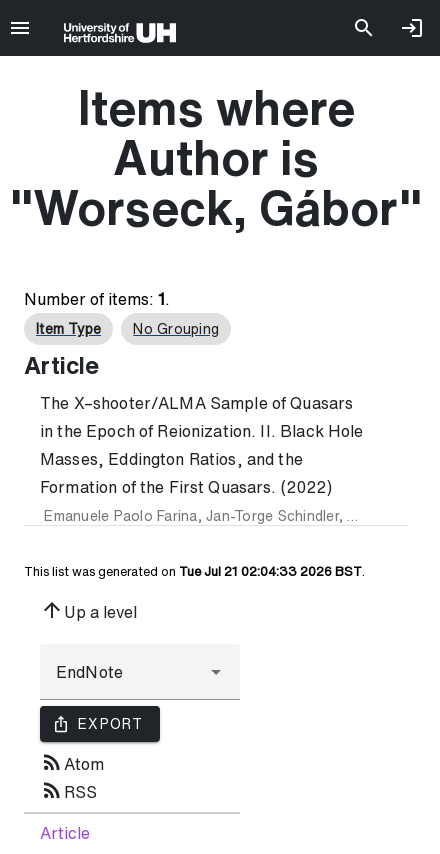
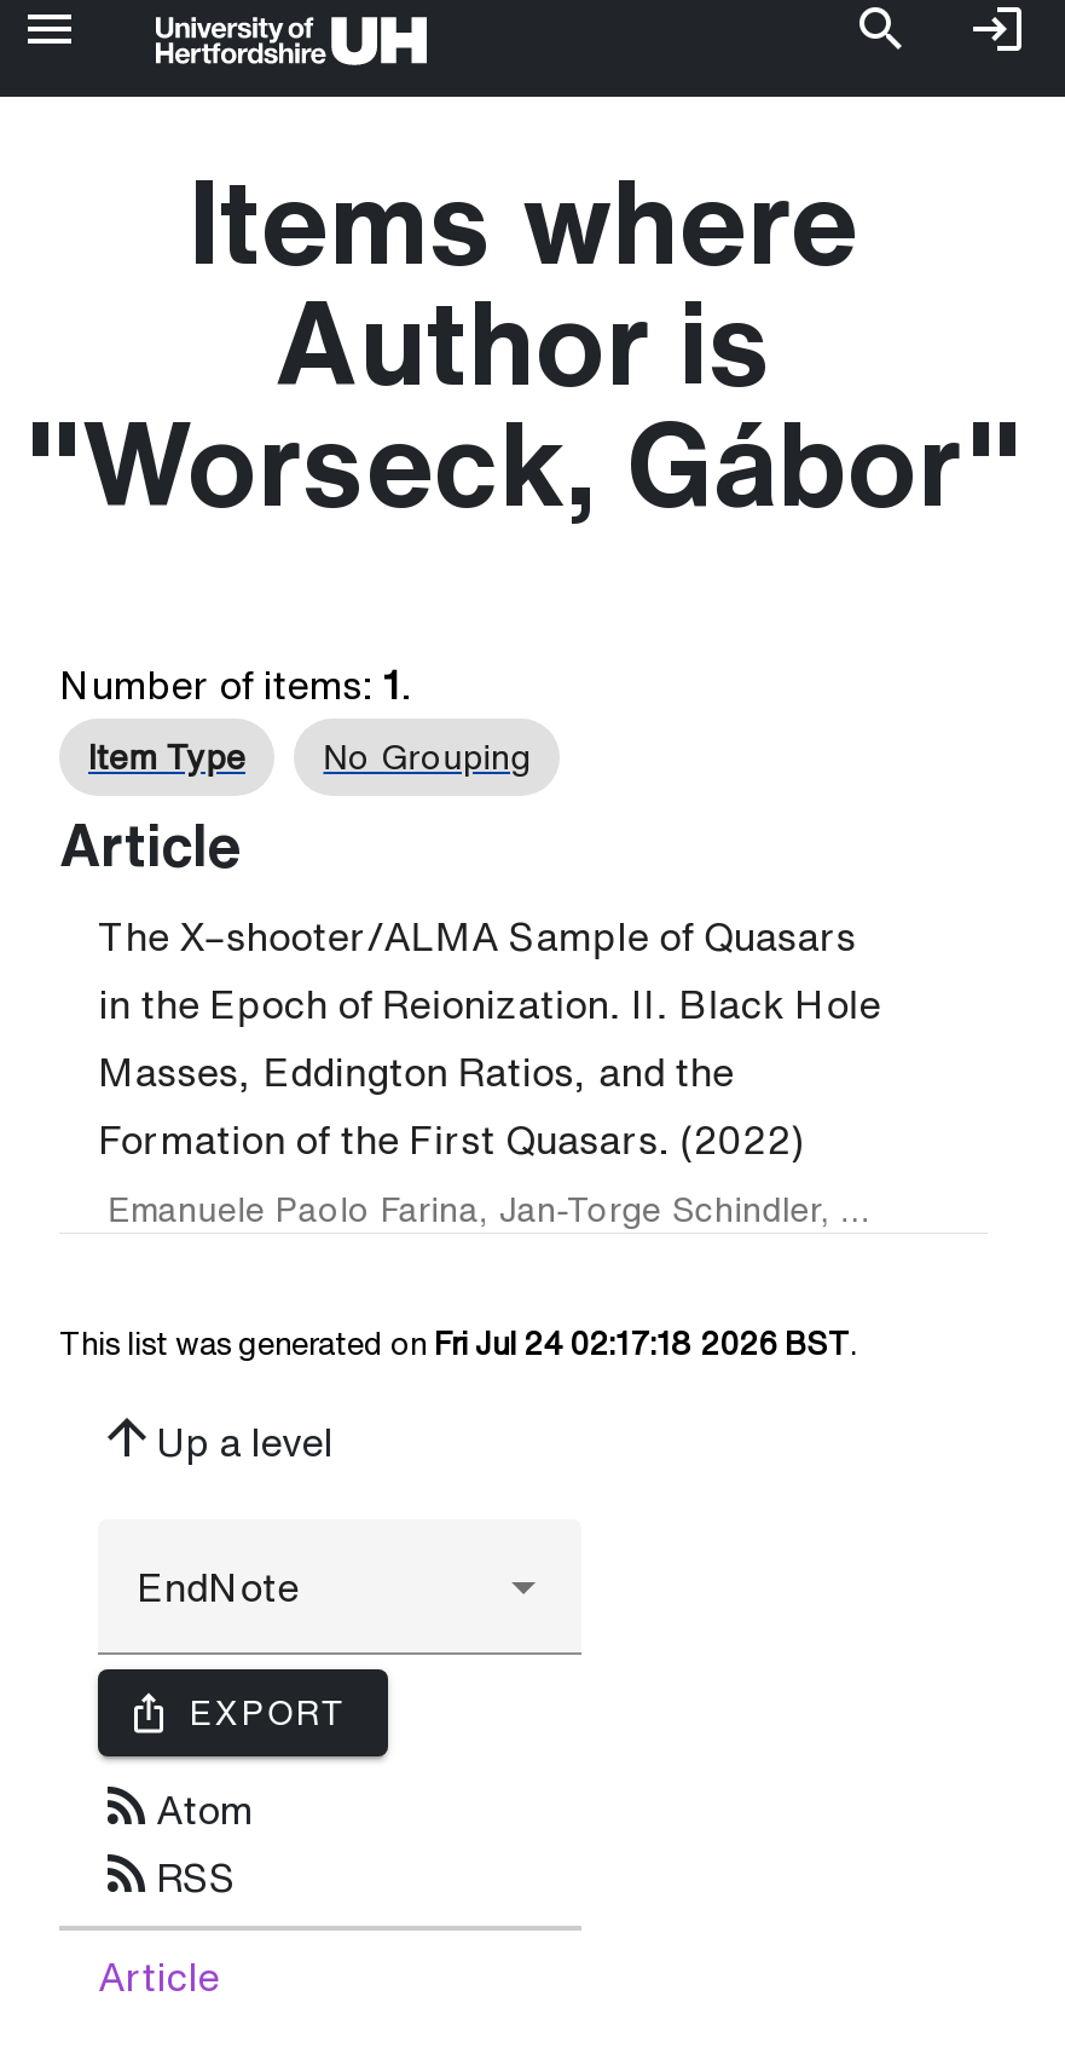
[24,565,365,578] This list was generated on Tue Jul 21 02:04:33 2026 BST. -> [59,1329,857,1361] This list was generated on Fri Jul 24 02:17:18 2026 BST.

